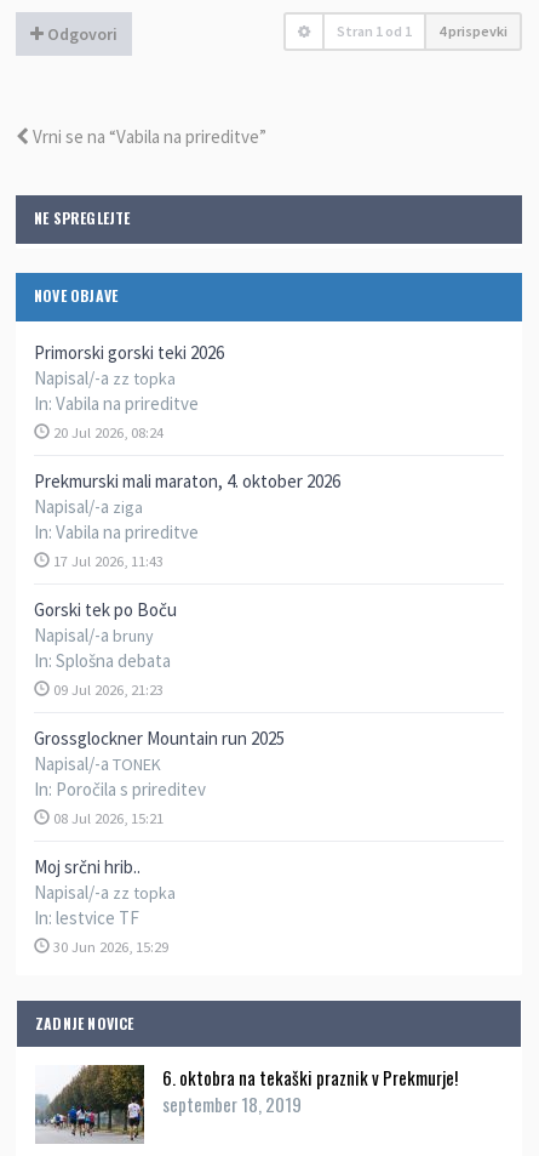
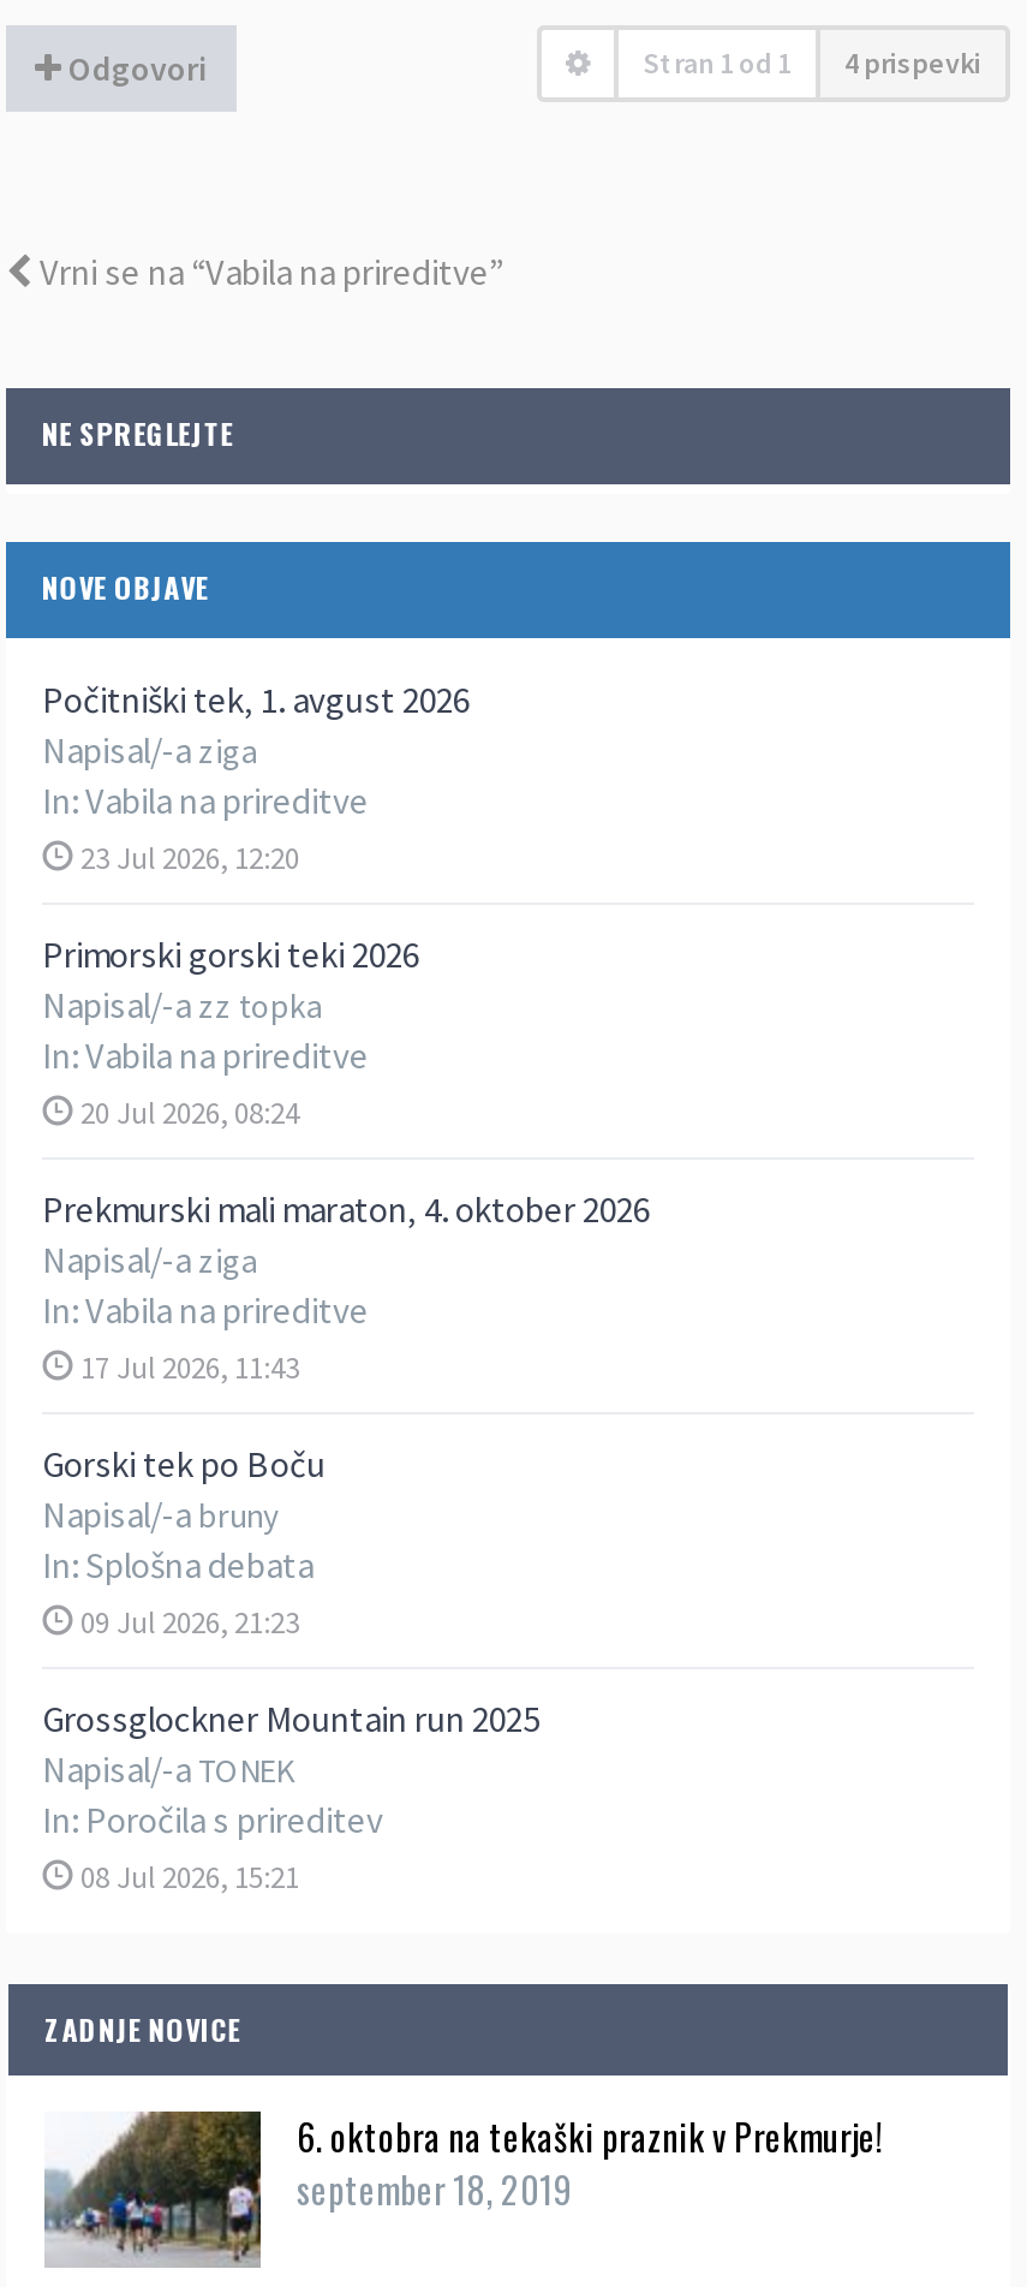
none -> [42,677,470,876] Počitniški tek, 1. avgust 2026 | Napisal/-a ziga | In:Vabila na prireditve | 23 Jul 2026, 12:20
moved [34,341,340,827] -> [42,931,650,1895]: Primorski gorski teki 2026 | Napisal/-a zz topka | In:Vabila na prireditve | ... | In: Poročila s prireditev | 08 Jul 2026, 15:21
[34,855,176,956] Moj srčni hrib.. | Napisal/-a zz topka | In: lestvice TF | 30 Jun 2026, 15:29 -> none

